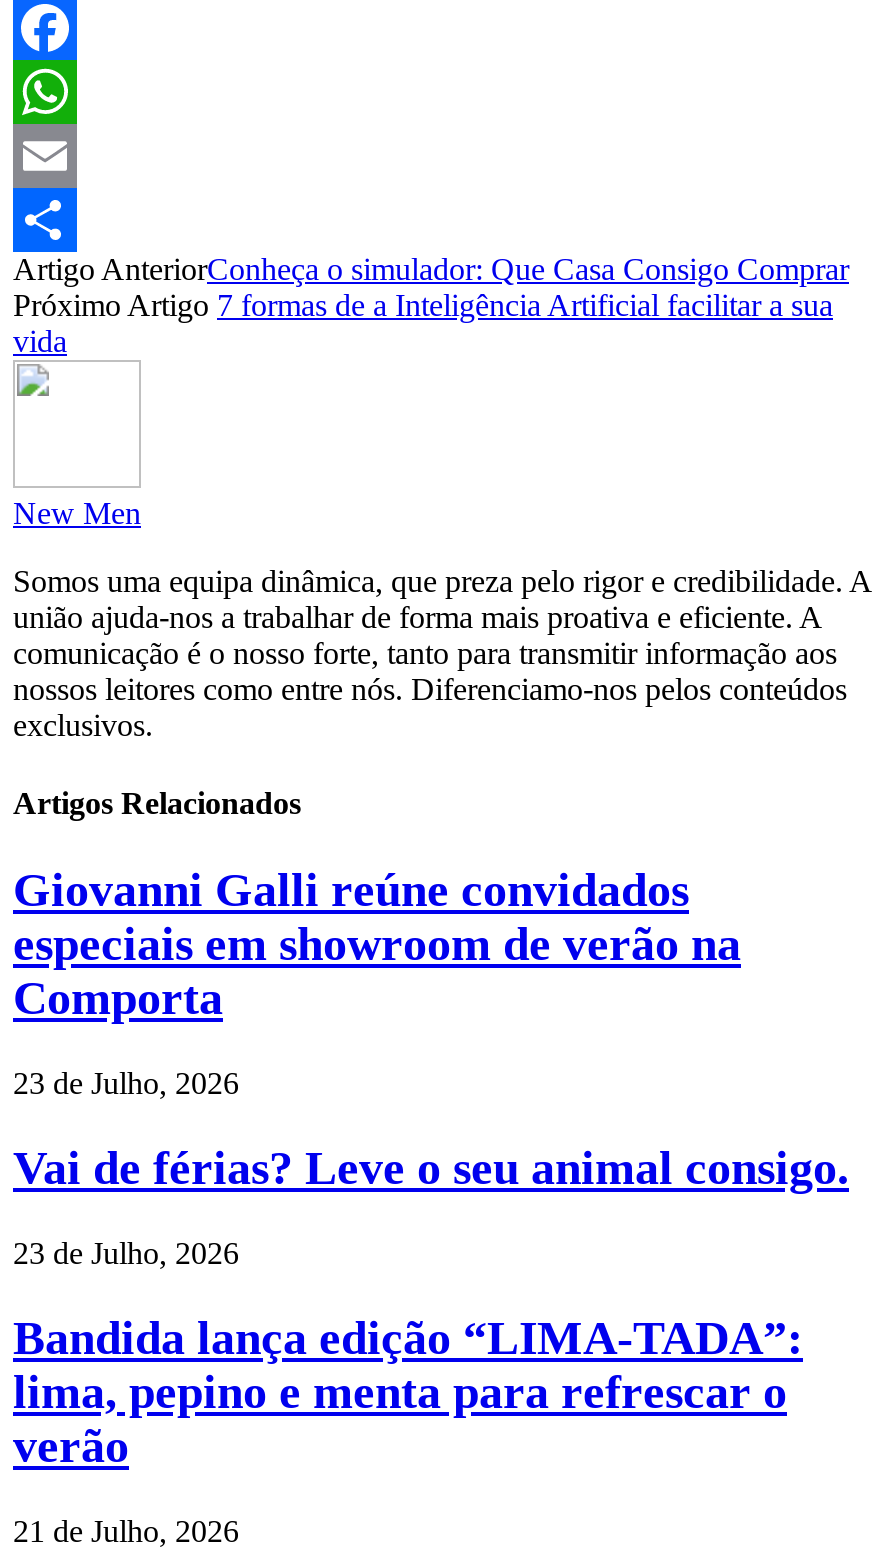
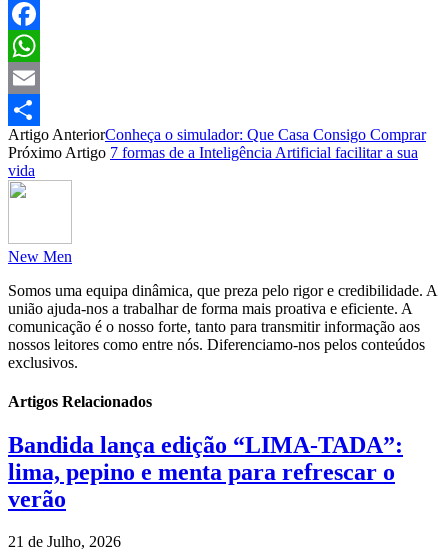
[13,865,849,1270] Giovanni Galli reúne convidados | especiais em showroom de verão na | Comporta | 23 de Julho, 2026 | Vai de férias? Leve o seu animal consigo. | 23 de Julho, 2026 -> none

